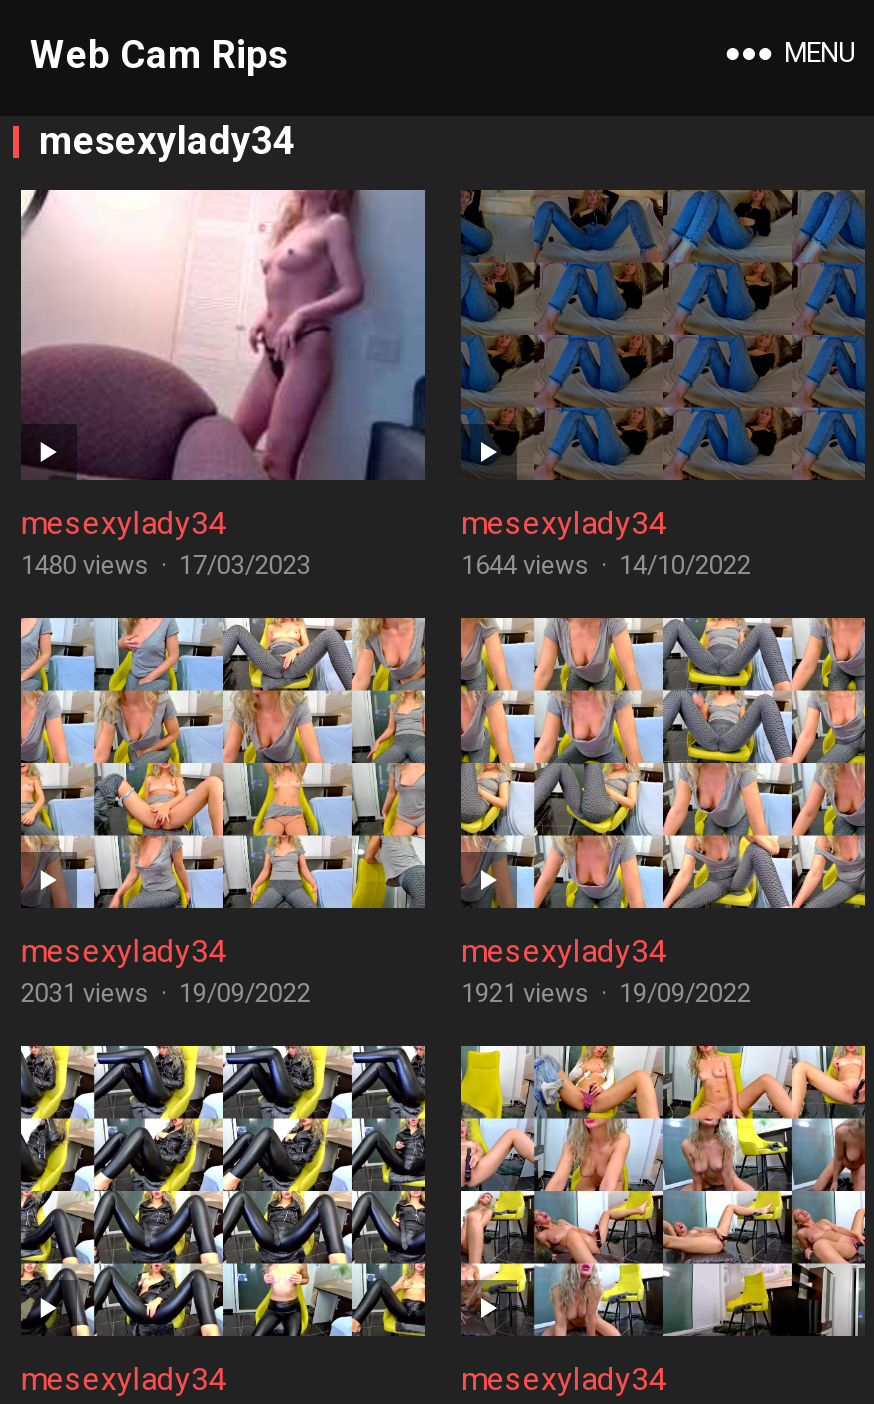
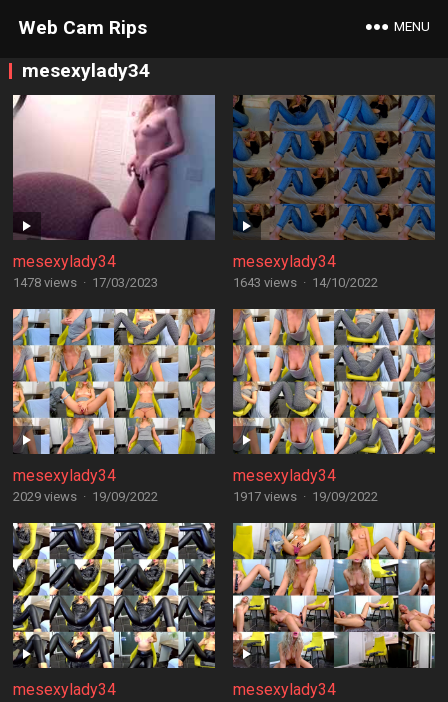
[21,550,311,580] 1480 views · 17/03/2023 -> [13,275,158,290] 1478 views · 17/03/2023
[461,550,751,580] 1644 views · 14/10/2022 -> [233,275,378,290] 1643 views · 14/10/2022
[21,978,311,1008] 2031 views · 19/09/2022 -> [13,489,158,504] 2029 views · 19/09/2022
[461,978,751,1008] 1921 views · 19/09/2022 -> [233,489,378,504] 1917 views · 19/09/2022

